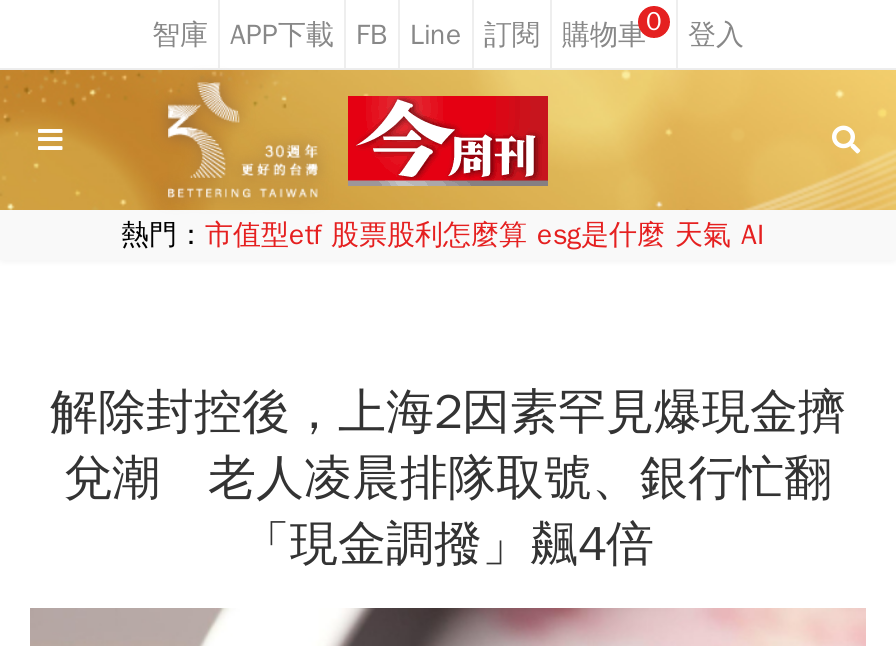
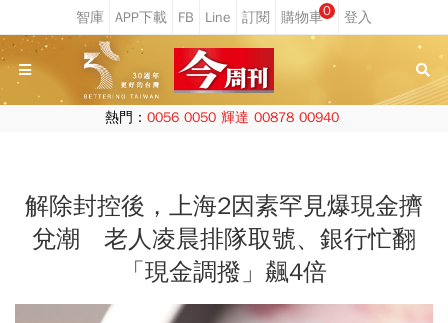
[121,218,765,252] 熱門：市值型etf 股票股利怎麼算 esg是什麼 天氣 AI -> [104,109,338,126] 熱門：0056 0050 輝達 00878 00940

